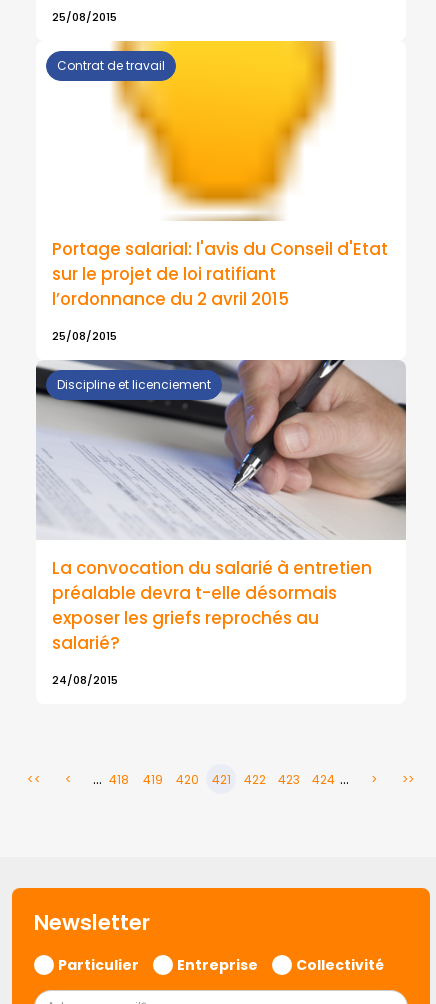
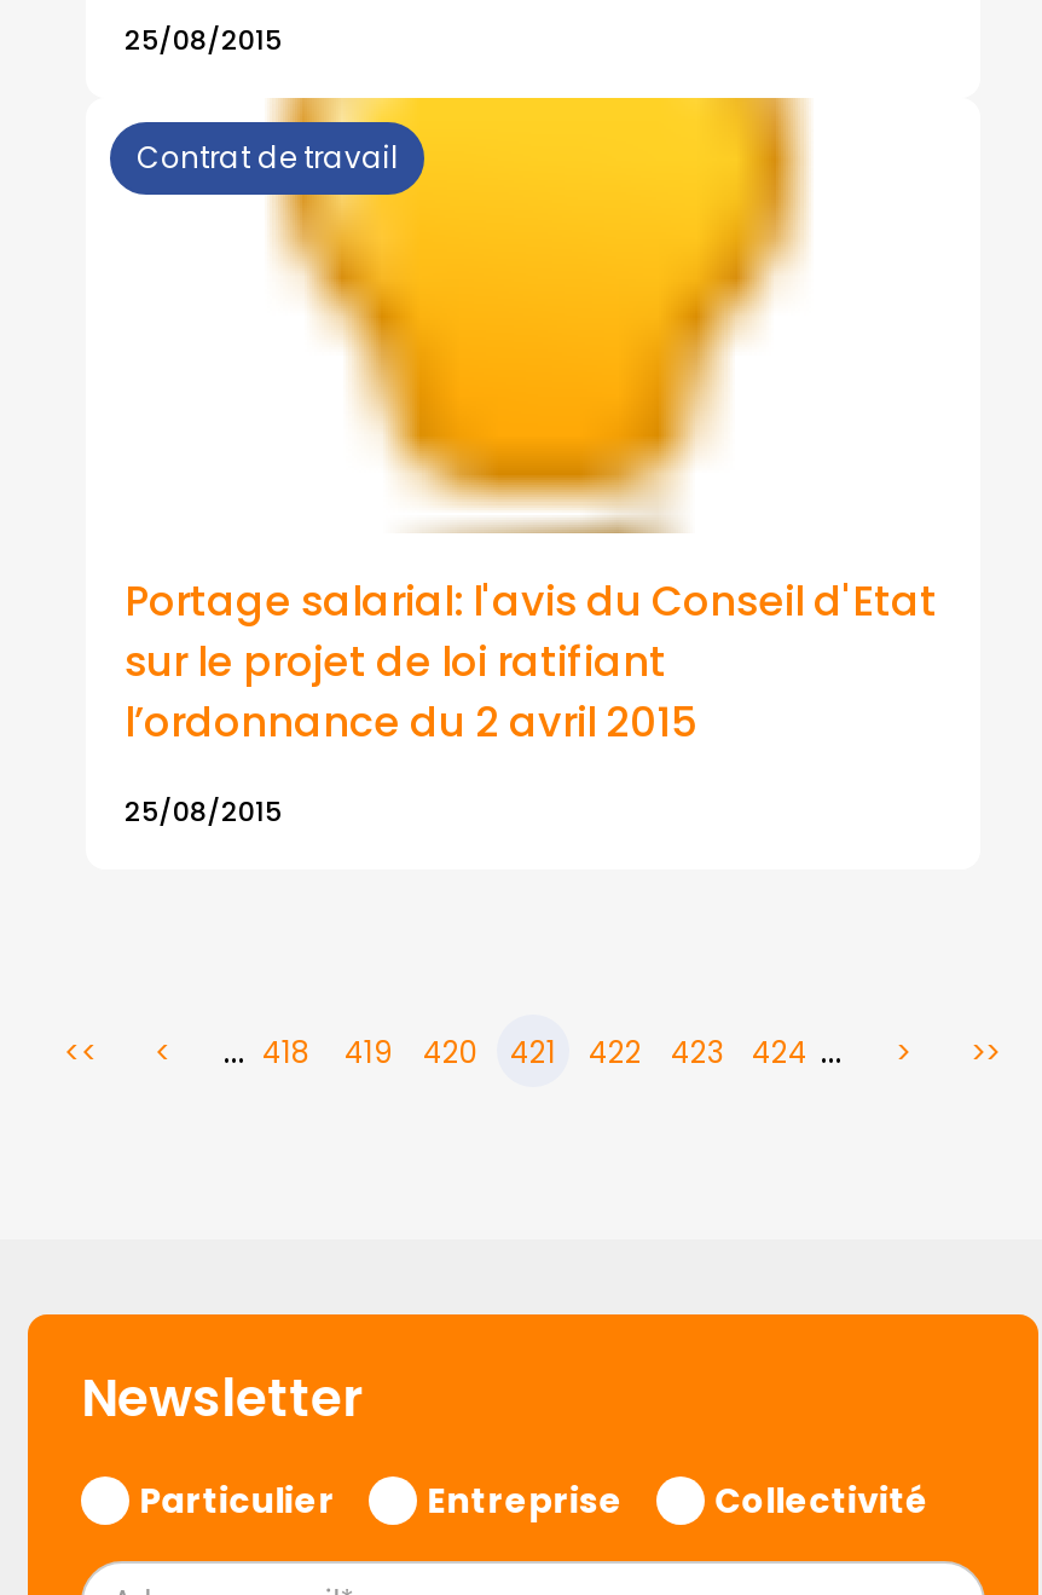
[35,359,407,549] [image] | Discipline et licenciement -> none
[52,556,372,688] La convocation du salarié à entretien | préalable devra t-elle désormais | exposer les griefs reprochés au | salarié? | 24/08/2015 -> none

